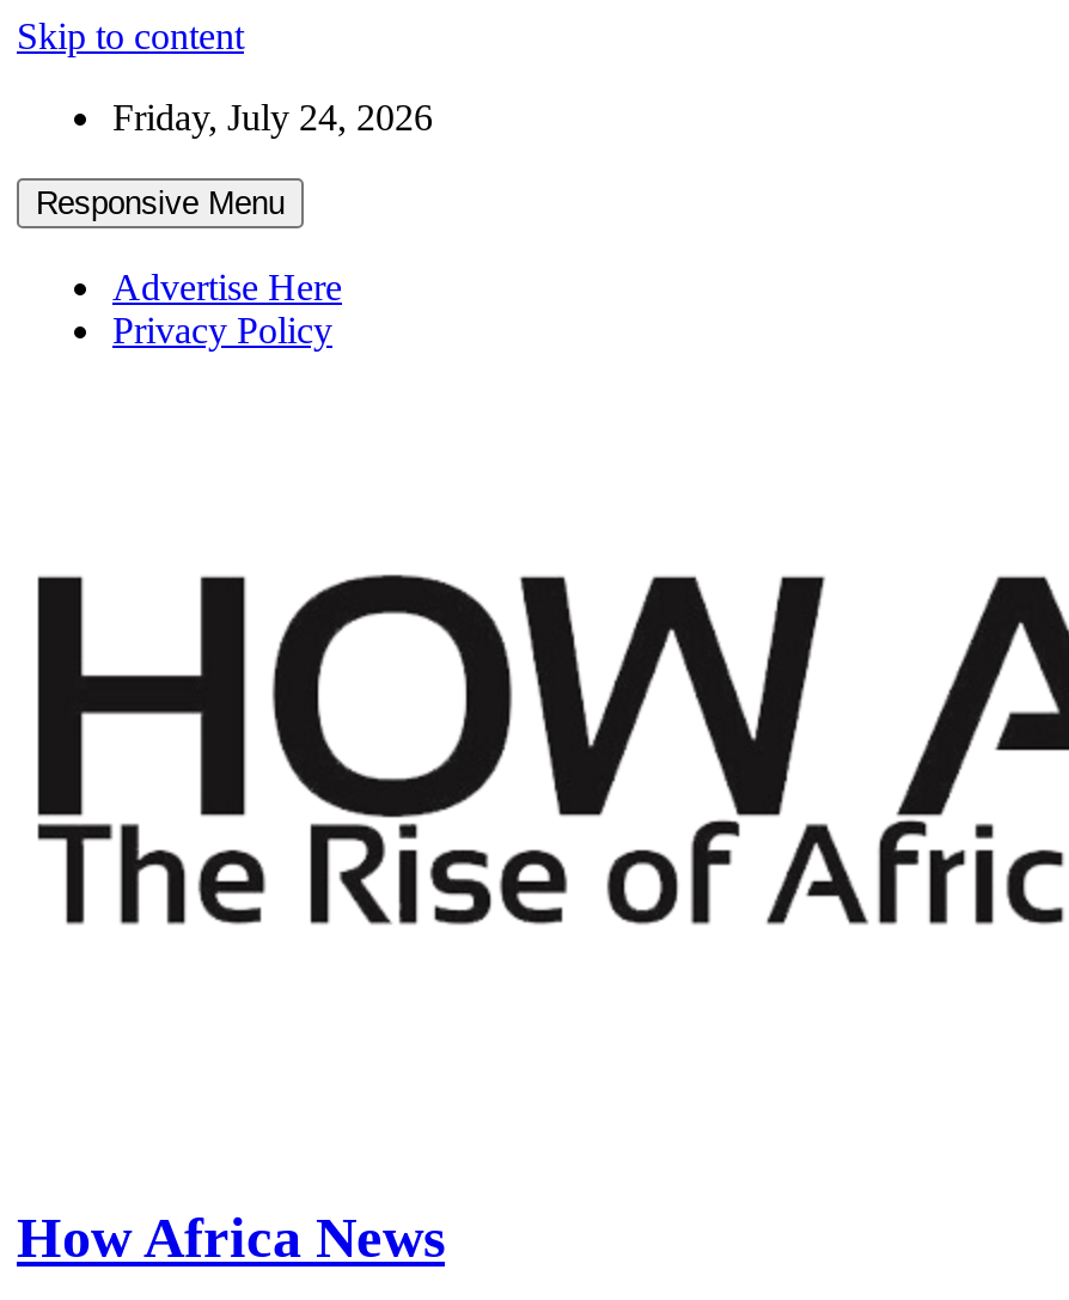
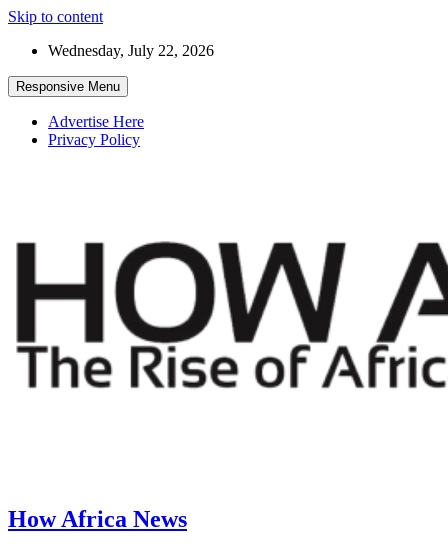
[112,97,433,138] Friday, July 24, 2026 -> [48,42,214,59] Wednesday, July 22, 2026

